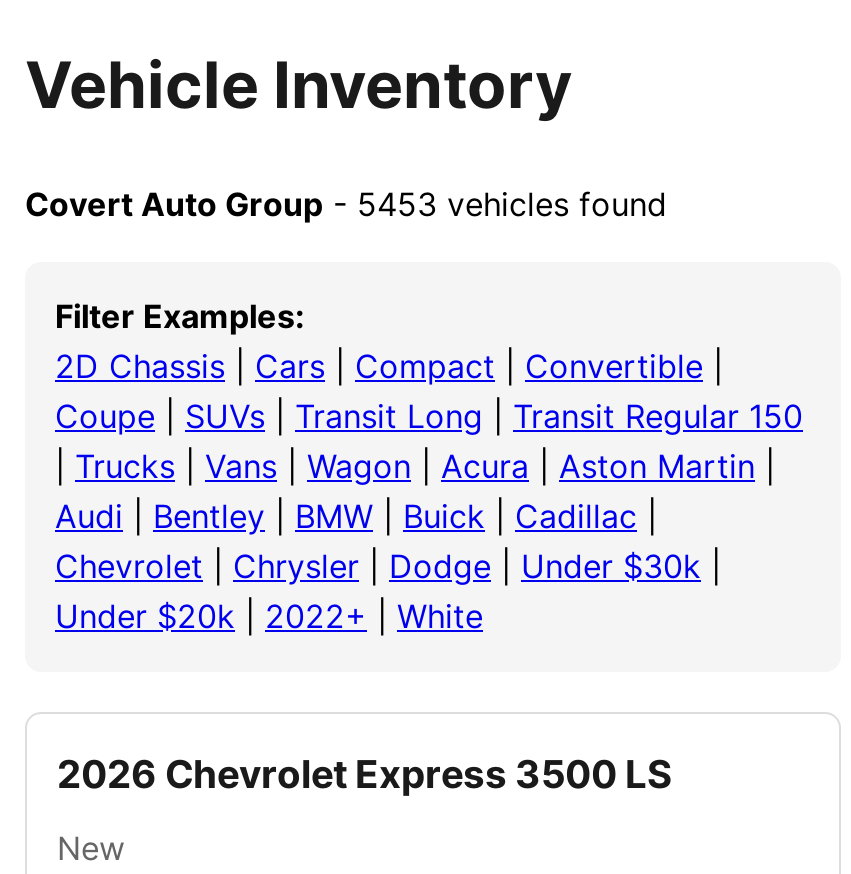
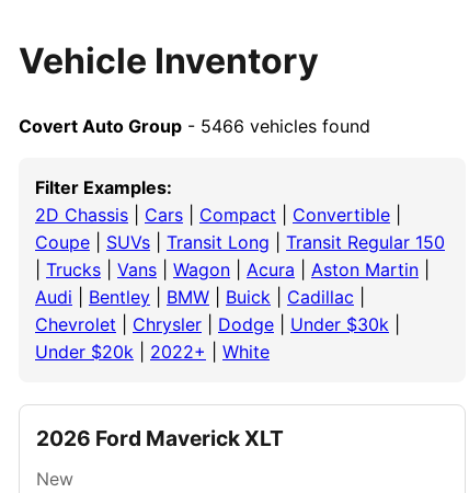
[25,184,667,224] Covert Auto Group - 5453 vehicles found -> [19,115,370,137] Covert Auto Group - 5466 vehicles found
[57,750,673,798] 2026 Chevrolet Express 3500 LS -> [36,425,284,451] 2026 Ford Maverick XLT

